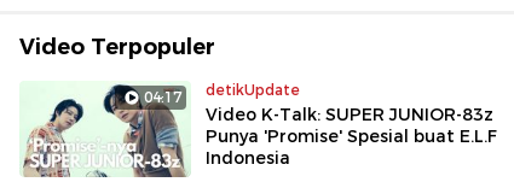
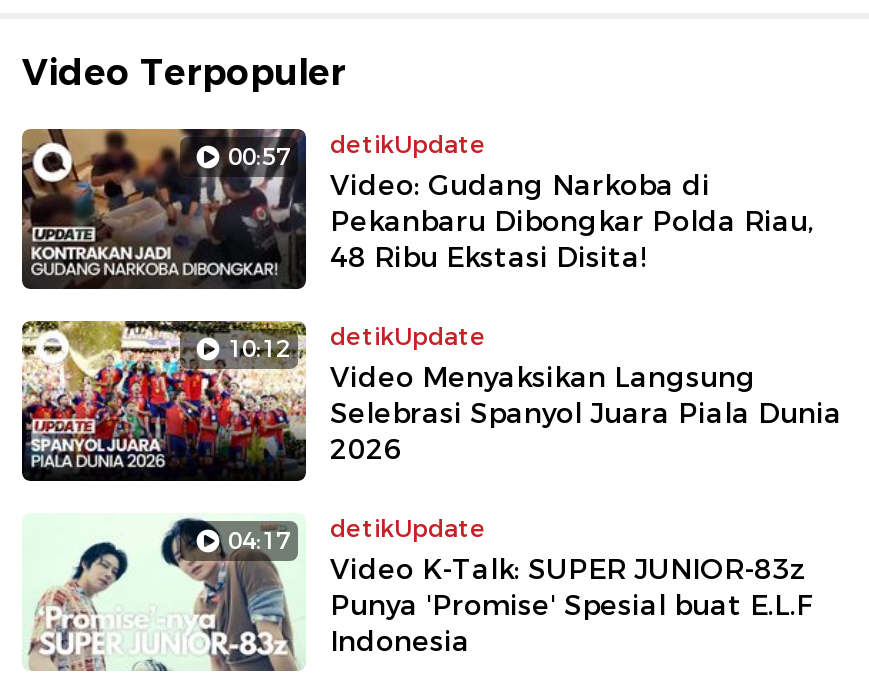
none -> [20,127,842,466] [image] | 00:57 | detikUpdate | Video: Gudang Narkoba di | Pekanbaru Dibongkar Polda Riau, | 48 Ribu Ekstasi Disita! | 10:12 | detikUpdate | Video Menyaksikan Langsung | Selebrasi Spanyol Juara Piala Dunia | 2026
none -> [20,319,302,483] [image]

